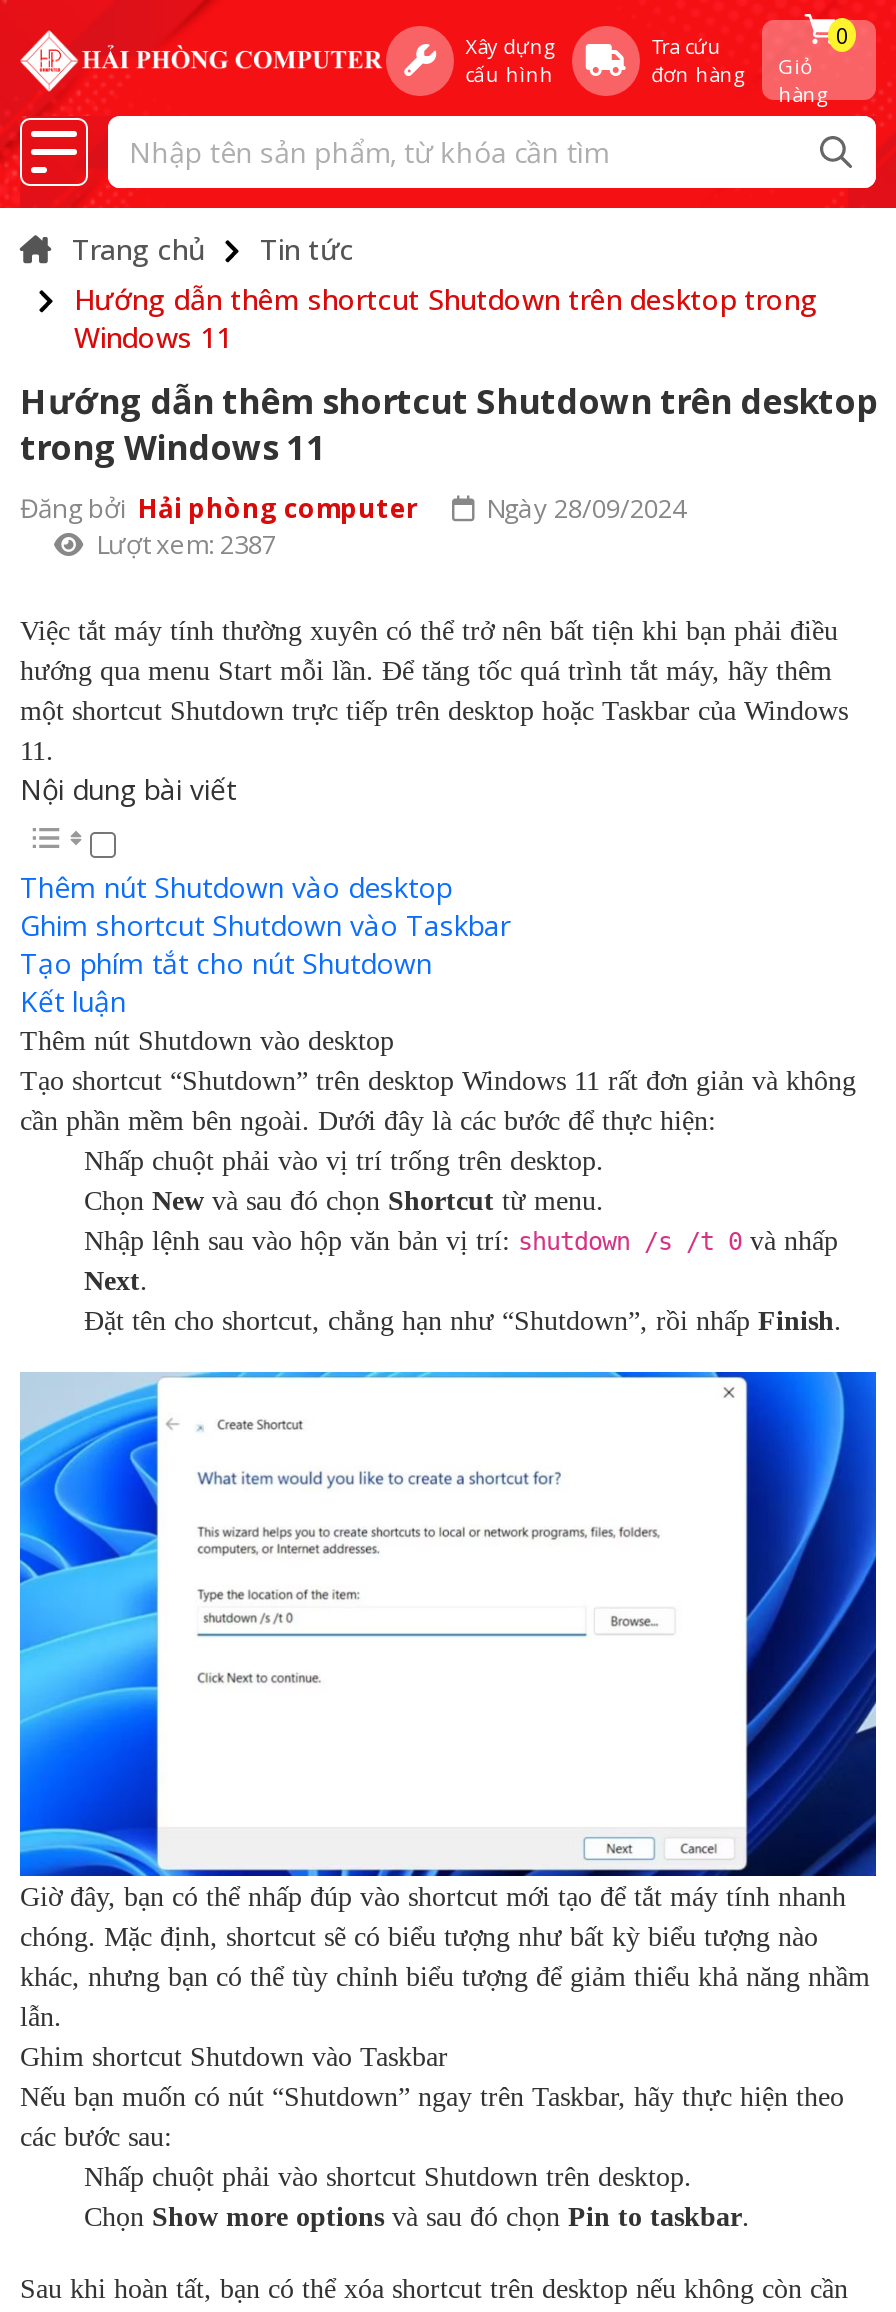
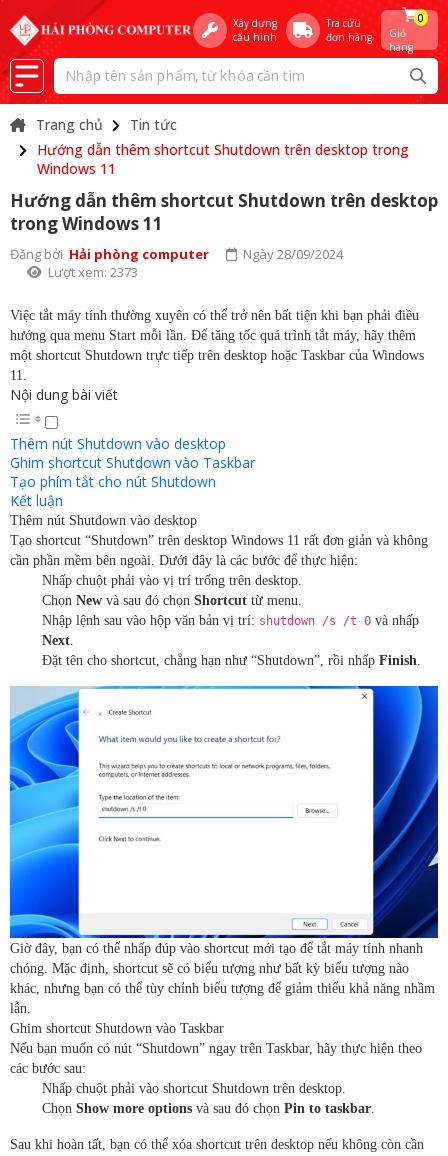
[96,526,276,562] Lượt xem: 2387 -> [48,263,138,281] Lượt xem: 2373

